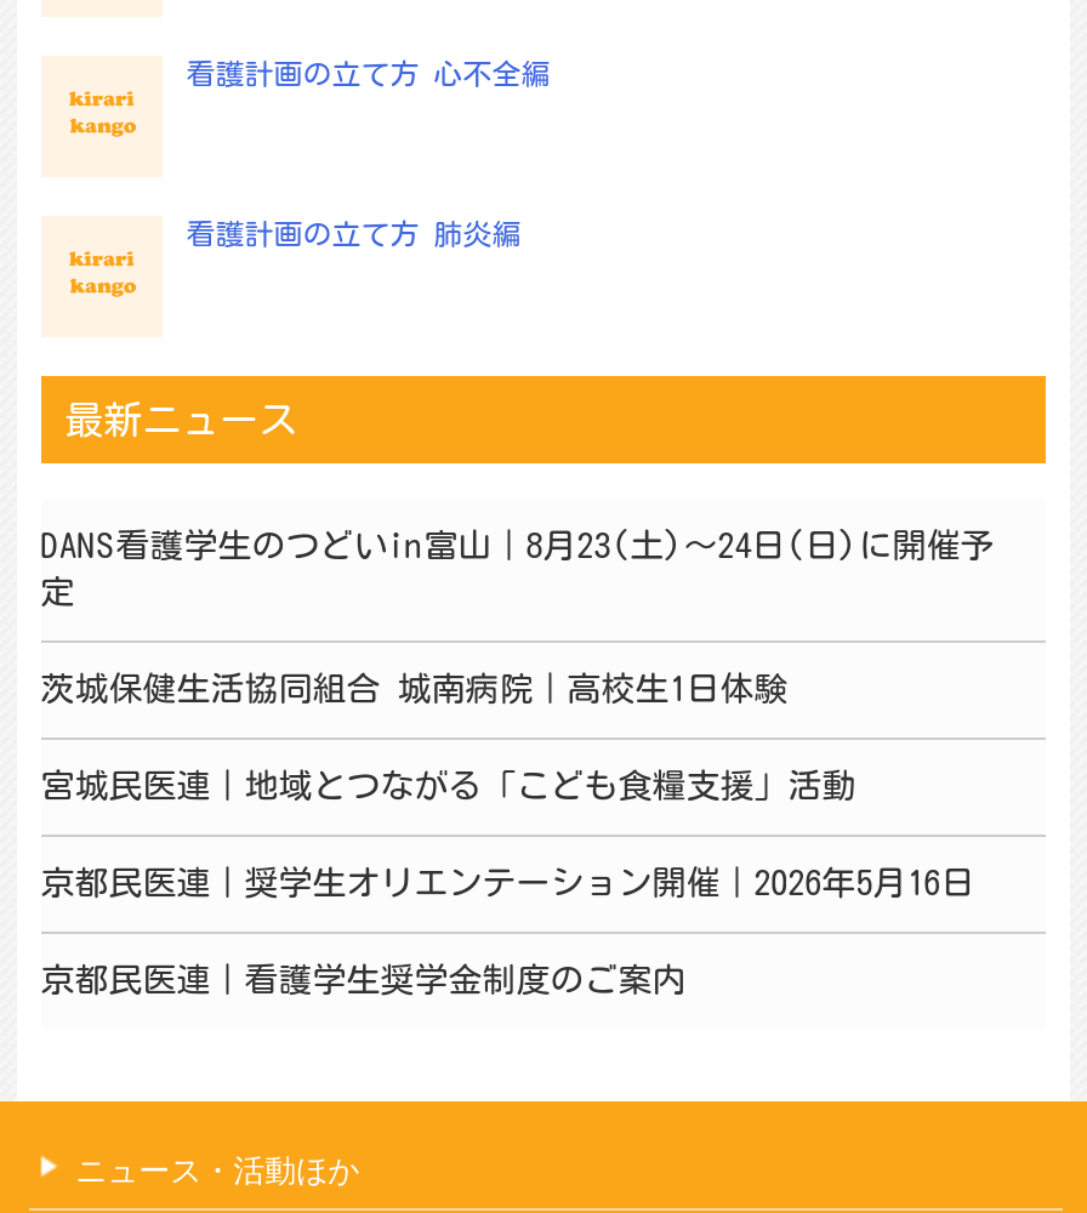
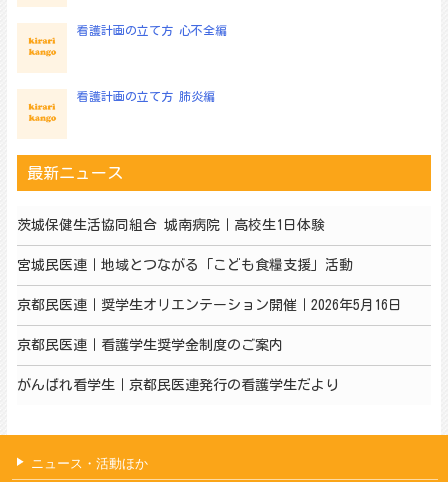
[41,528,994,608] DANS看護学生のつどいin富山｜8月23(土)～24日(日)に開催予 | 定 -> none
moved [41,671,975,996] -> [17,218,402,352]: 茨城保健生活協同組合 城南病院｜高校生1日体験 | 宮城民医連｜地域とつながる「こども食糧支援」活動 | 京都民医連｜奨学生オリエンテーション開催｜2026年5月16日 | 京都民医連｜看護学生奨学金制度のご案内
none -> [17,378,339,392] がんばれ看学生｜京都民医連発行の看護学生だより

